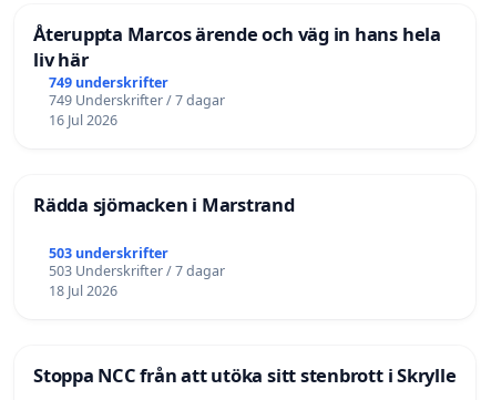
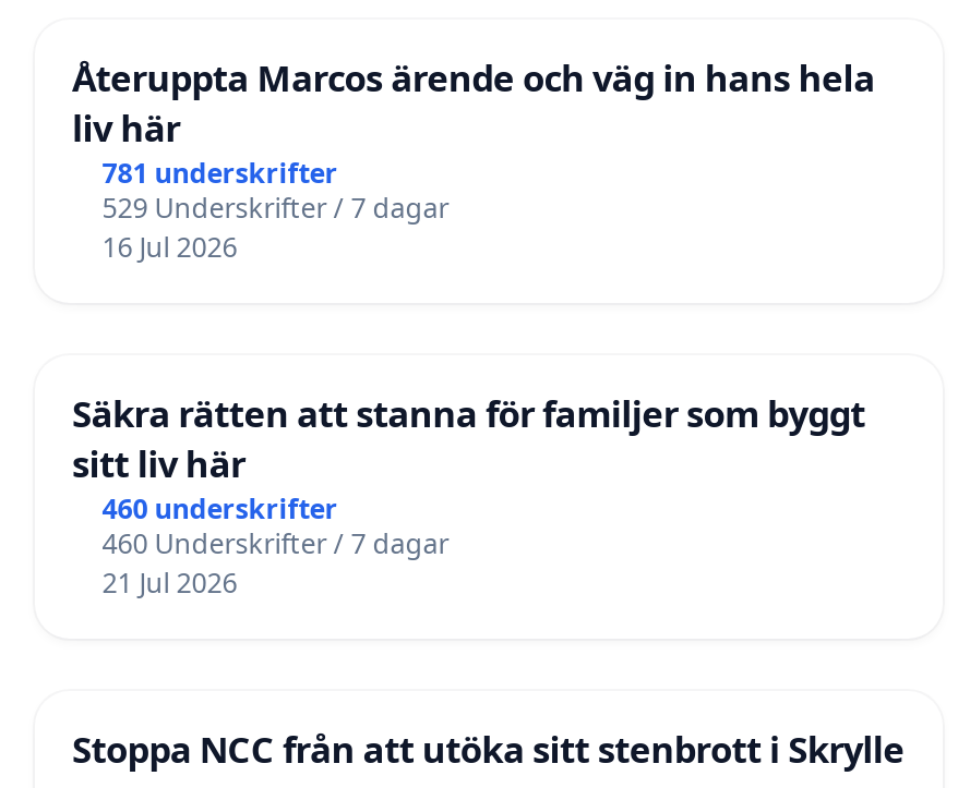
[49,73,168,92] 749 underskrifter -> [102,155,338,192] 781 underskrifter
[49,91,225,110] 749 Underskrifter / 7 dagar -> [102,189,449,226] 529 Underskrifter / 7 dagar
[33,192,295,300] Rädda sjömacken i Marstrand | 503 underskrifter | 503 Underskrifter / 7 dagar | 18 Jul 2026 -> [72,388,865,601] Säkra rätten att stanna för familjer som byggt | sitt liv här | 460 underskrifter | 460 Underskrifter / 7 dagar | 21 Jul 2026

